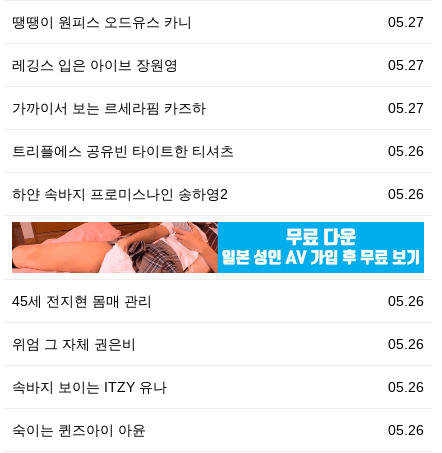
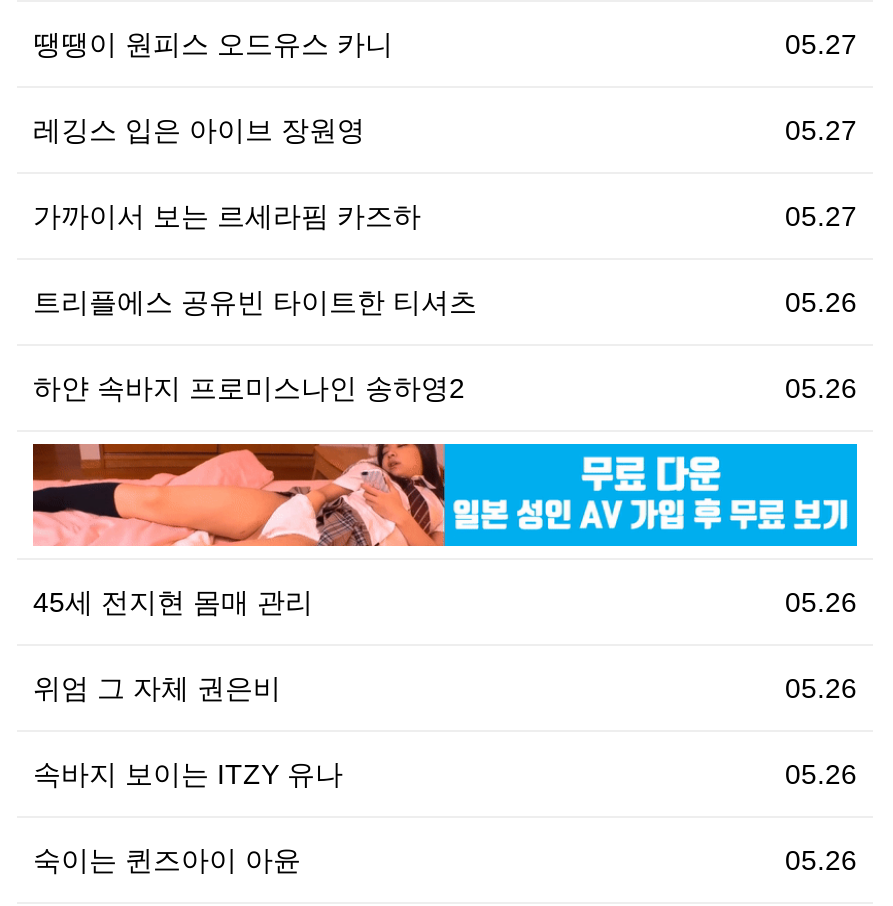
[11,222,218,274] [image] -> [31,442,445,548] [image]

